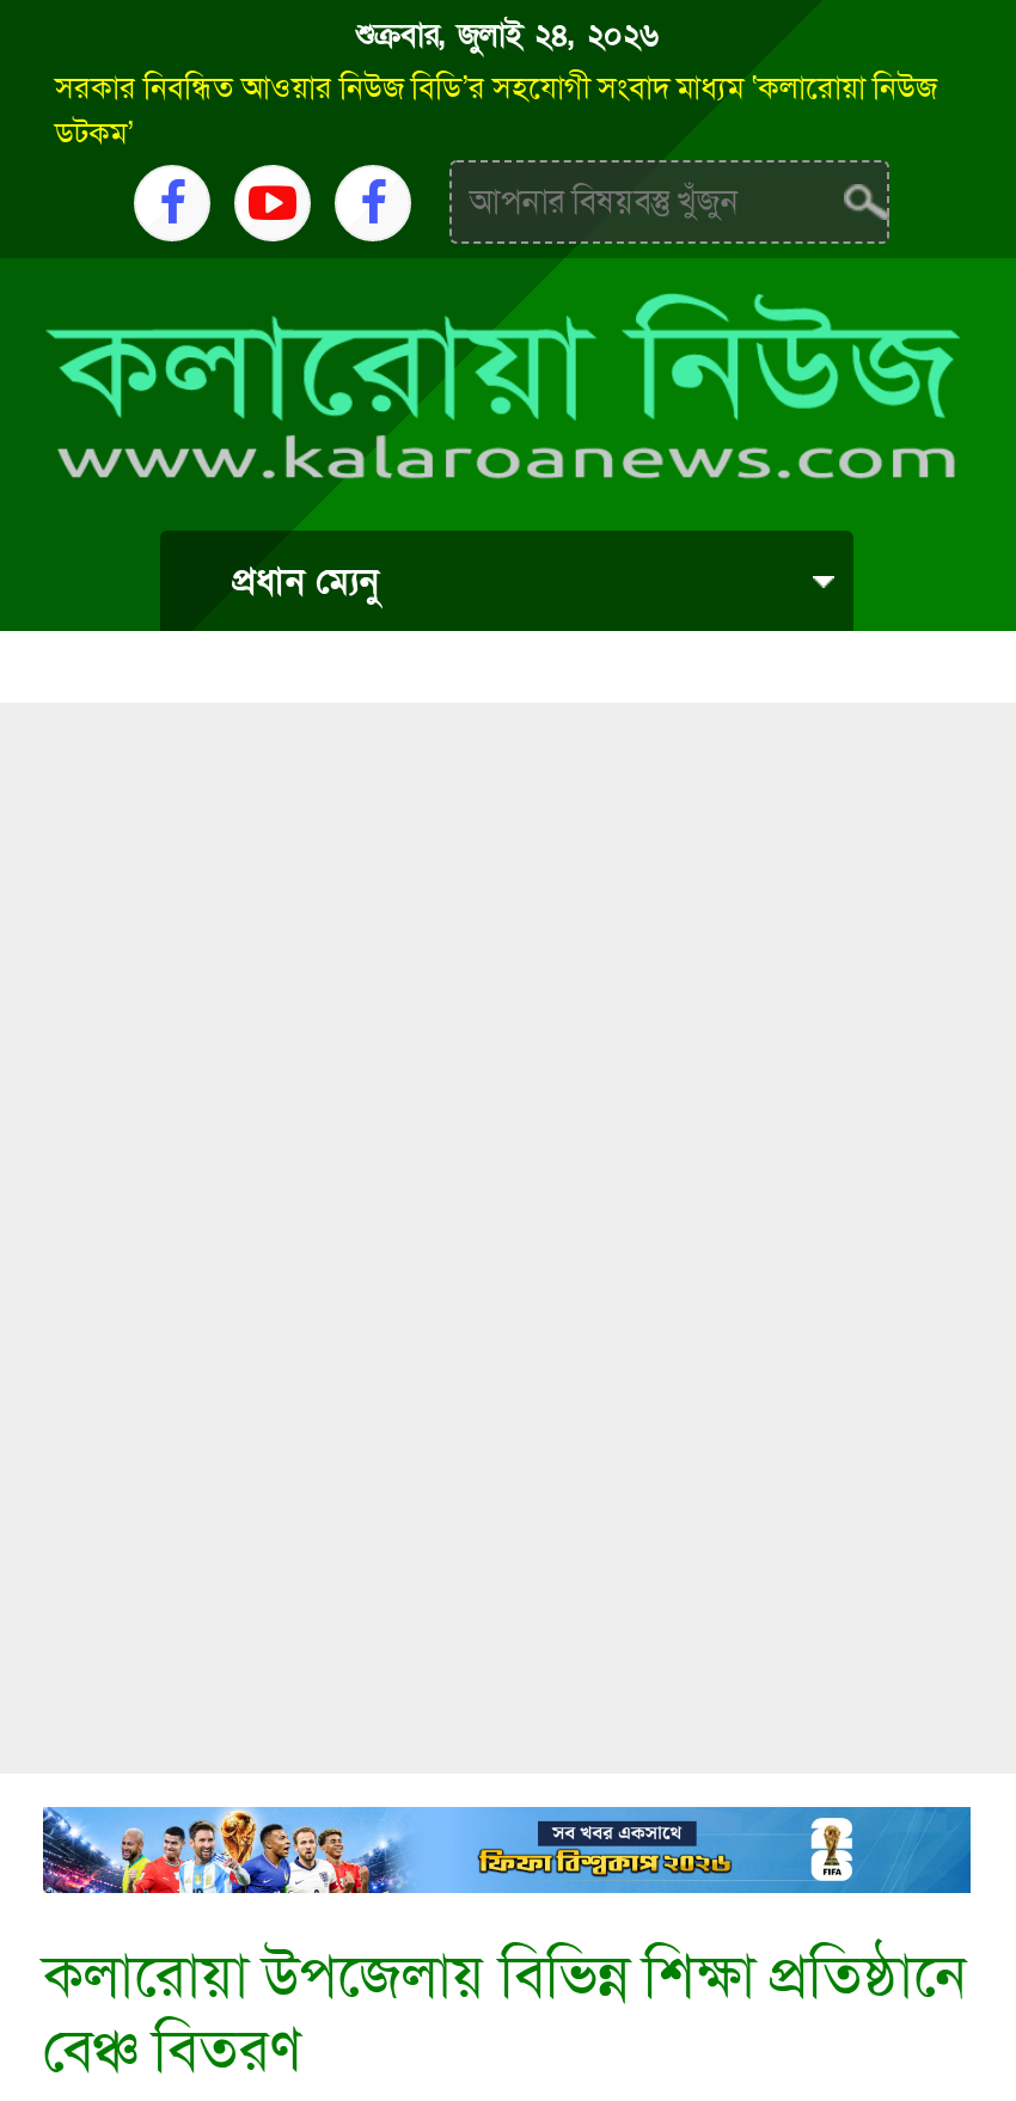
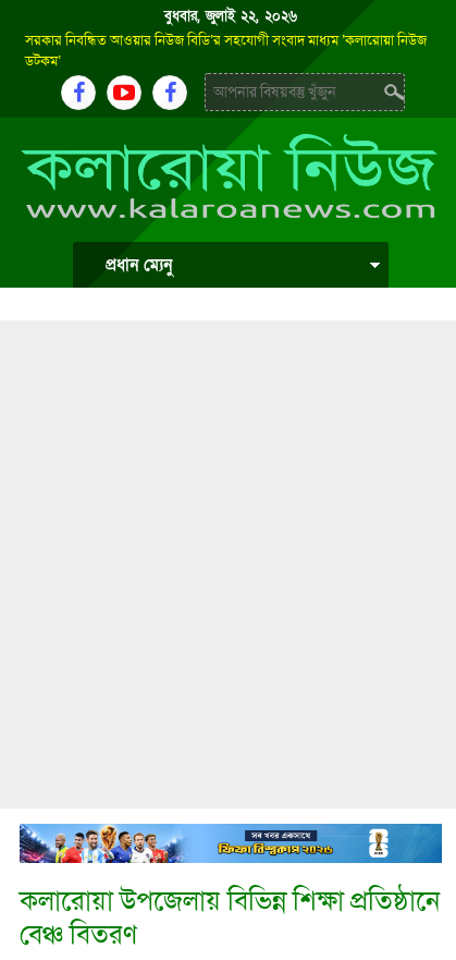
[355,14,659,57] শুক্রবার, জুলাই ২৪, ২০২৬ -> [164,7,297,26] বুধবার, জুলাই ২২, ২০২৬

